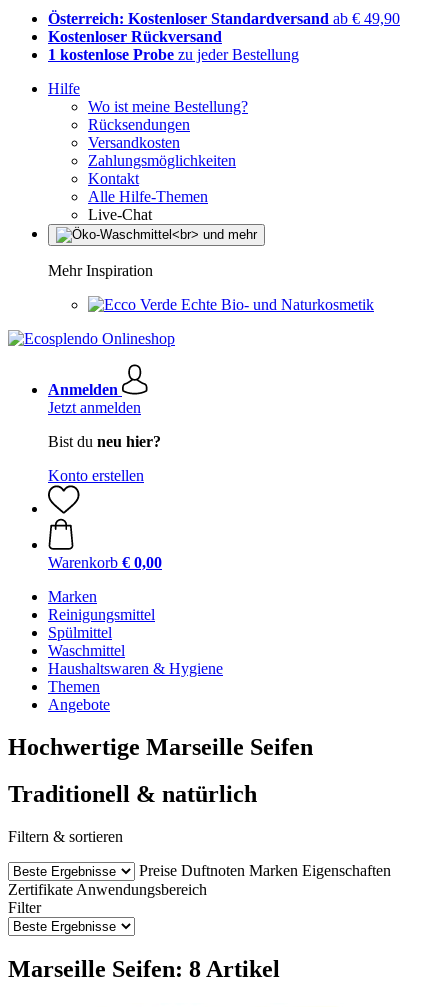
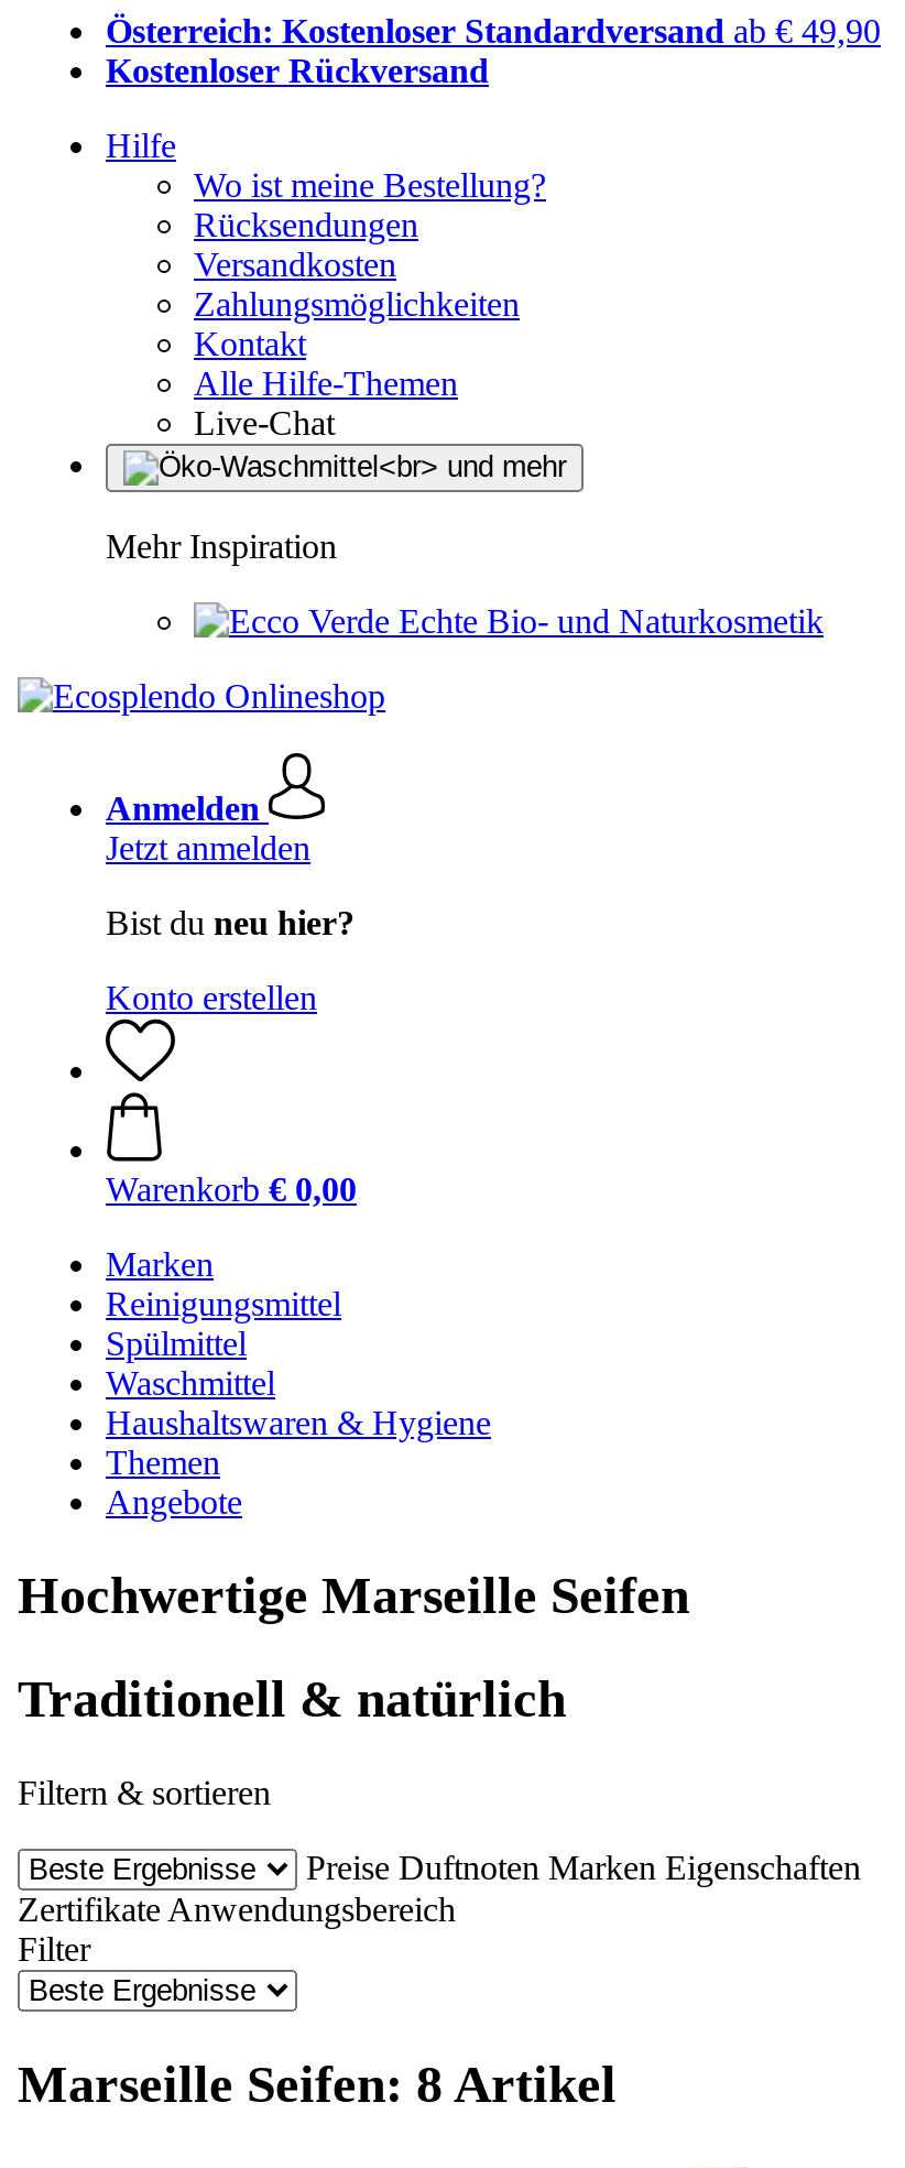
[48,46,299,63] 1 kostenlose Probe zu jeder Bestellung -> none

